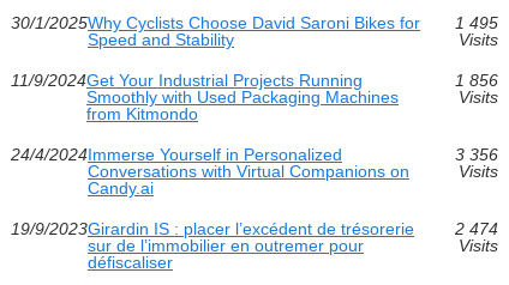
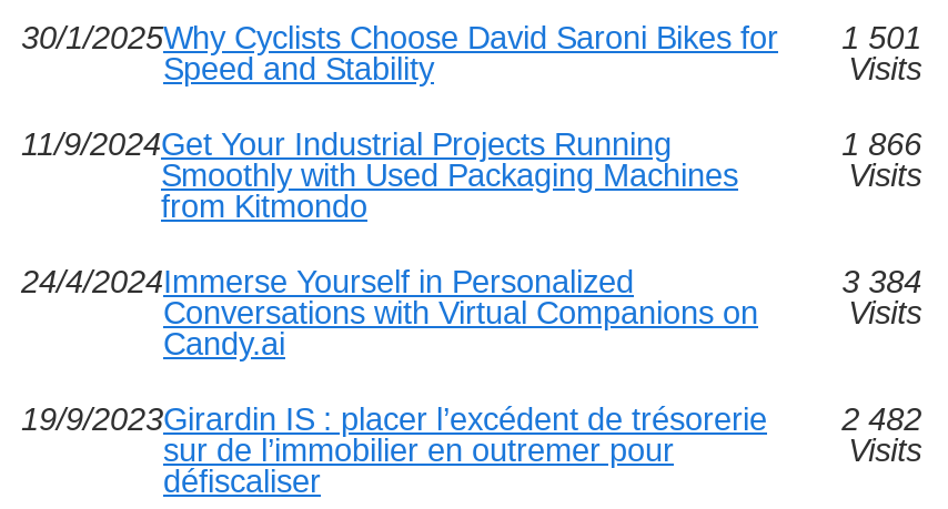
[11,13,498,32] 30/1/2025Why Cyclists Choose David Saroni Bikes for 1 495 -> [21,20,922,55] 30/1/2025Why Cyclists Choose David Saroni Bikes for 1 501
[454,70,498,90] 1 856 -> [842,126,922,161] 1 866
[454,145,498,164] 3 356 -> [842,263,922,299] 3 384
[454,219,498,238] 2 474 -> [842,401,922,436] 2 482

